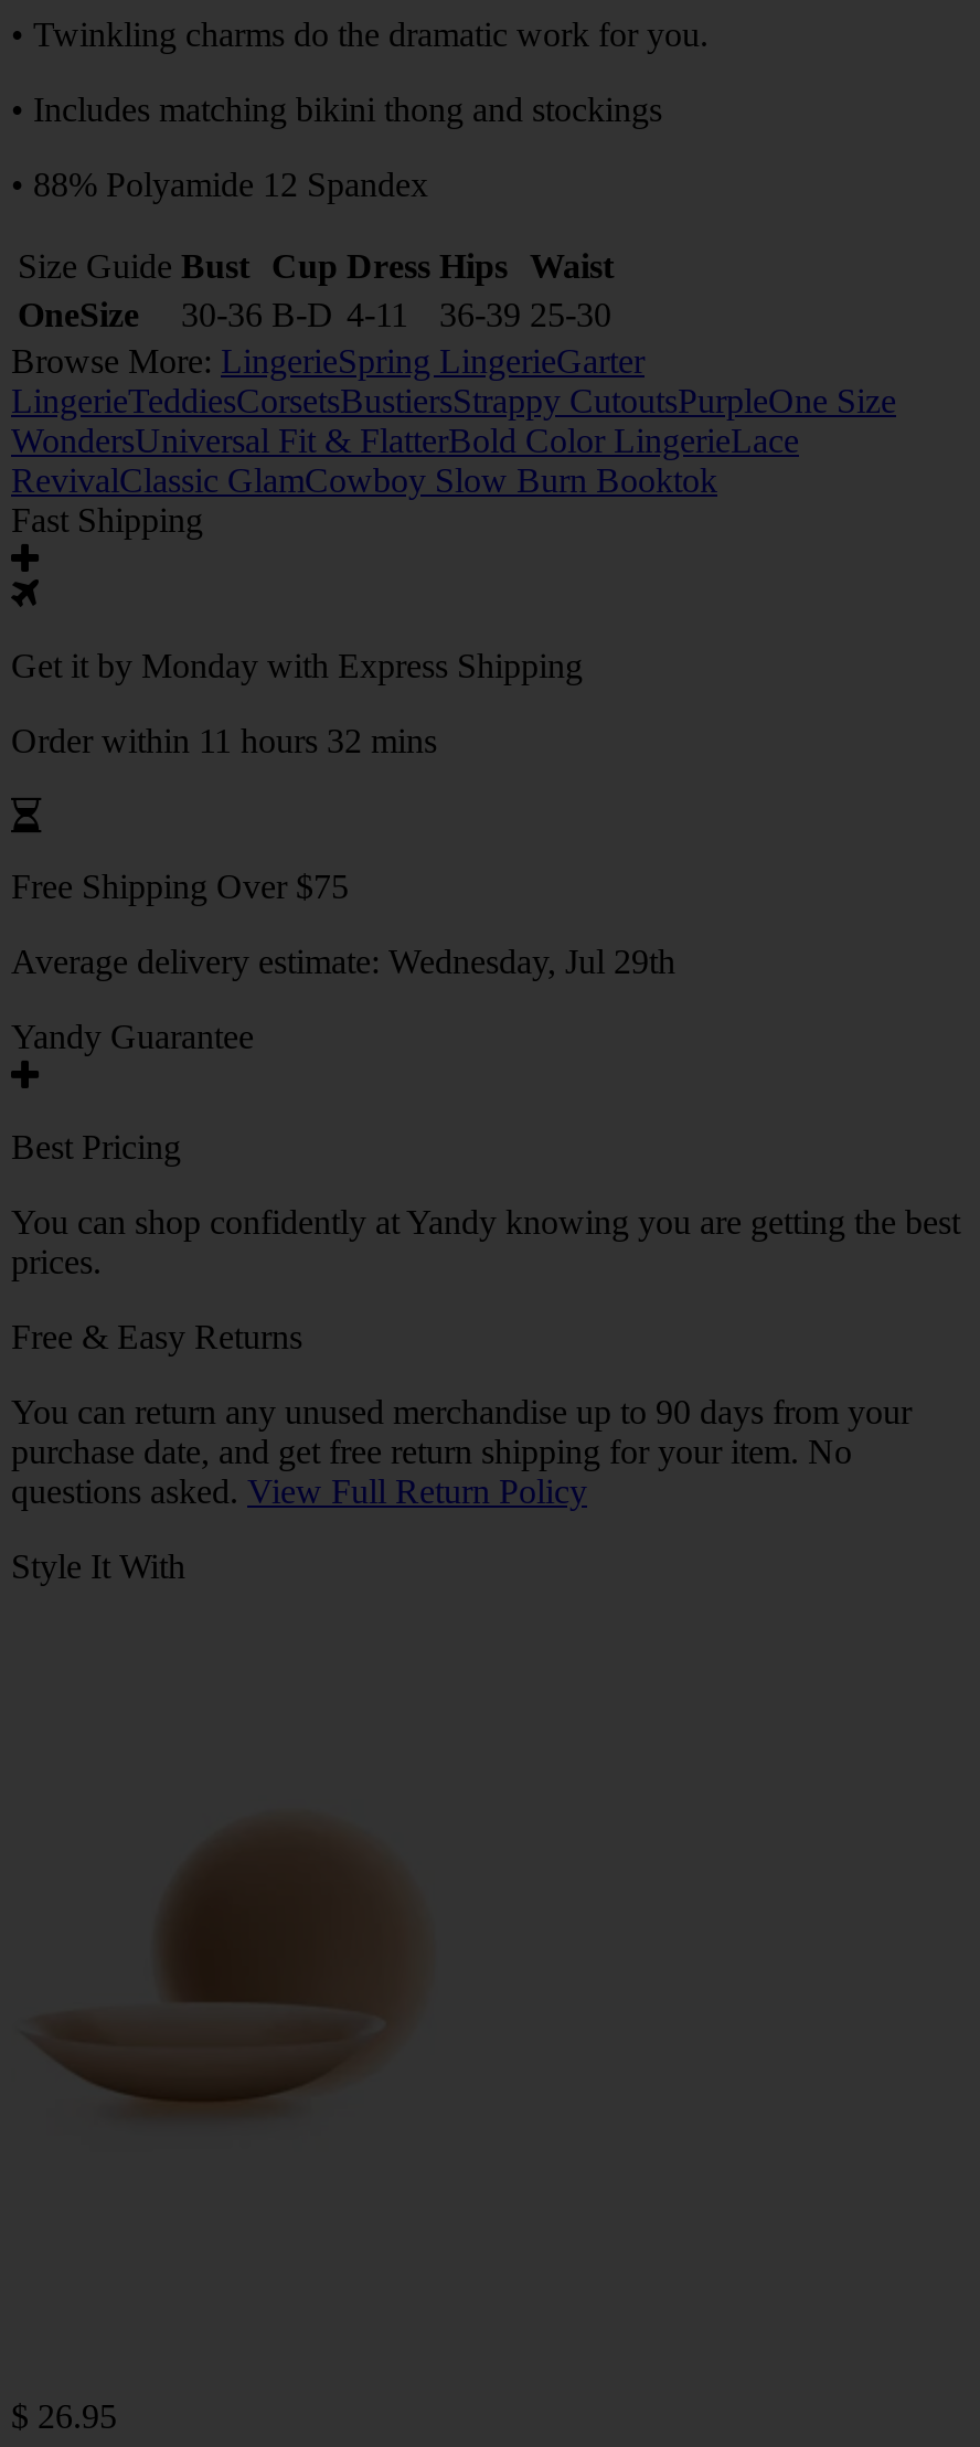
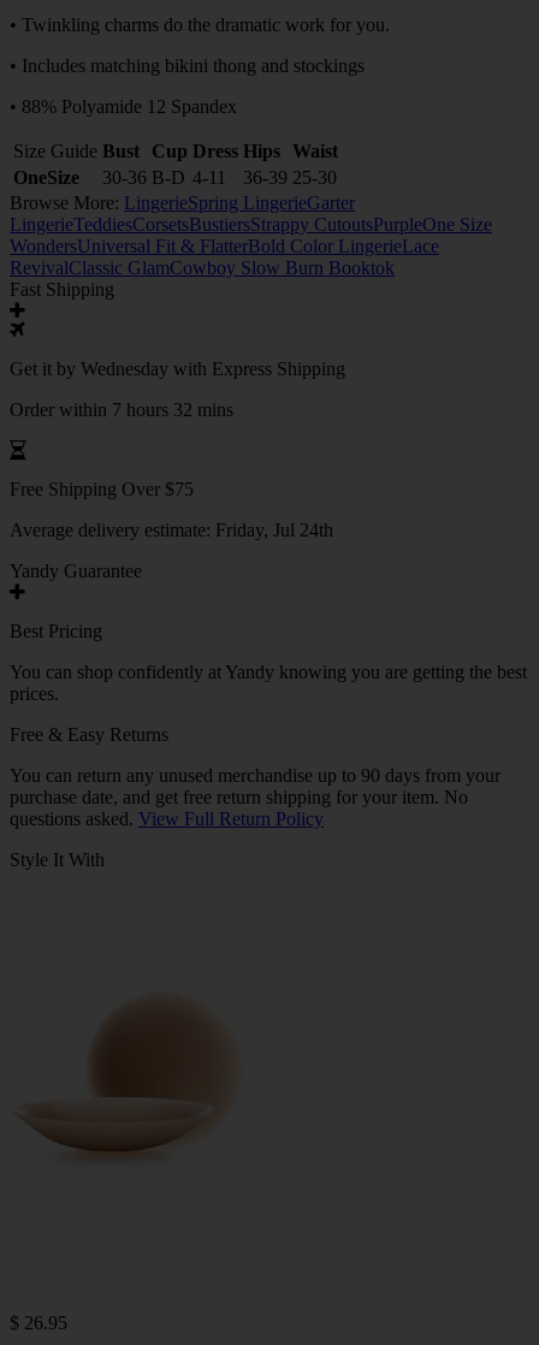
[11,647,583,684] Get it by Monday with Express Shipping -> [10,358,345,379] Get it by Wednesday with Express Shipping
[11,722,437,759] Order within 11 hours 32 mins -> [10,399,233,420] Order within 7 hours 32 mins
[11,942,675,980] Average delivery estimate: Wednesday, Jul 29th -> [10,520,333,540] Average delivery estimate: Friday, Jul 24th

